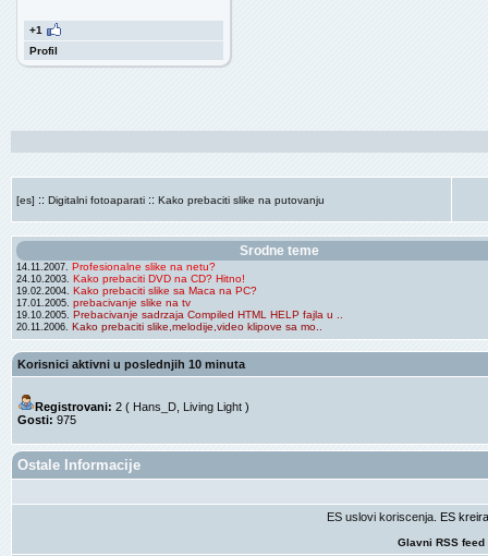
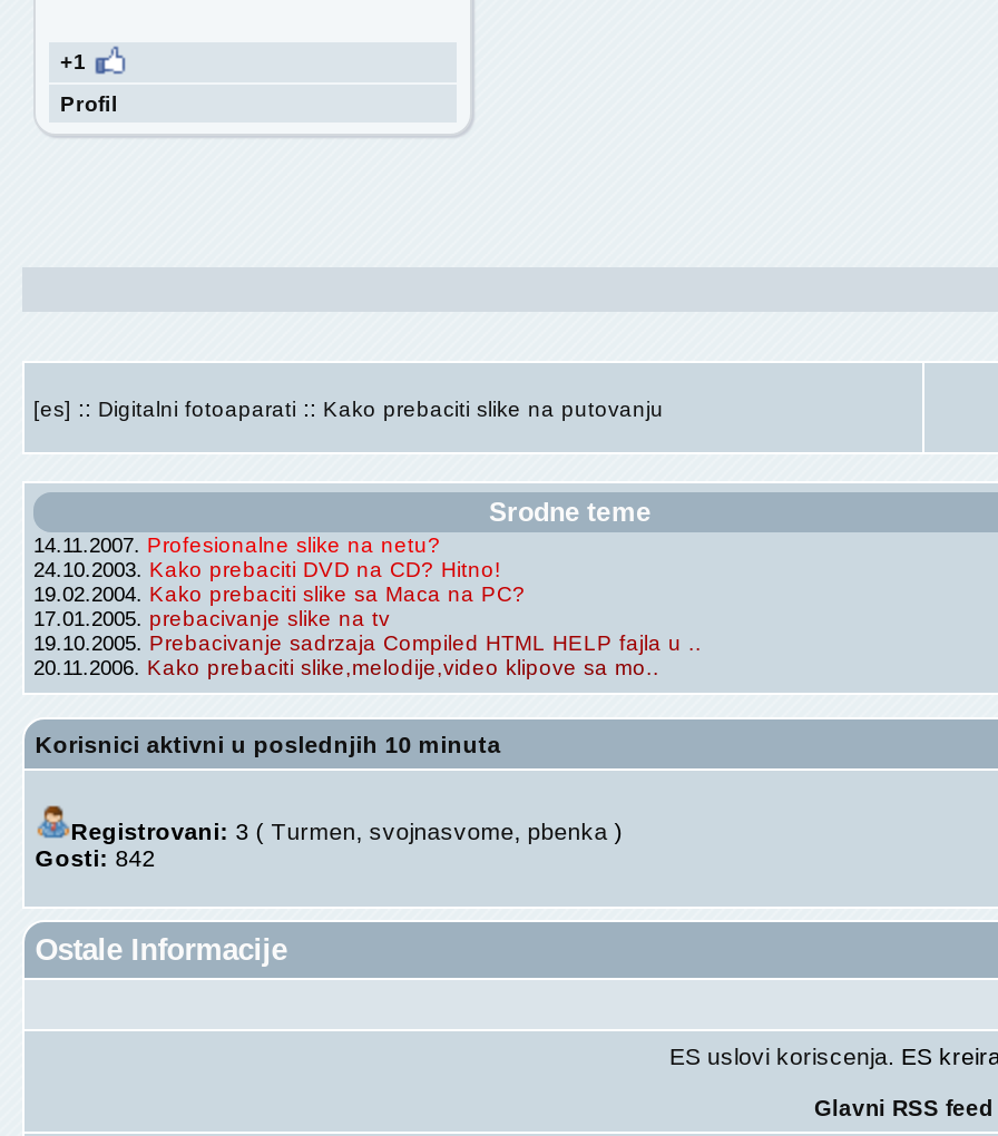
[35,401,249,414] Registrovani: 2 (Hans_D, Living Light) -> [71,818,623,845] Registrovani: 3 (Turmen, svojnasvome, pbenka)
[17,414,76,427] Gosti:975 -> [35,845,155,872] Gosti:842

